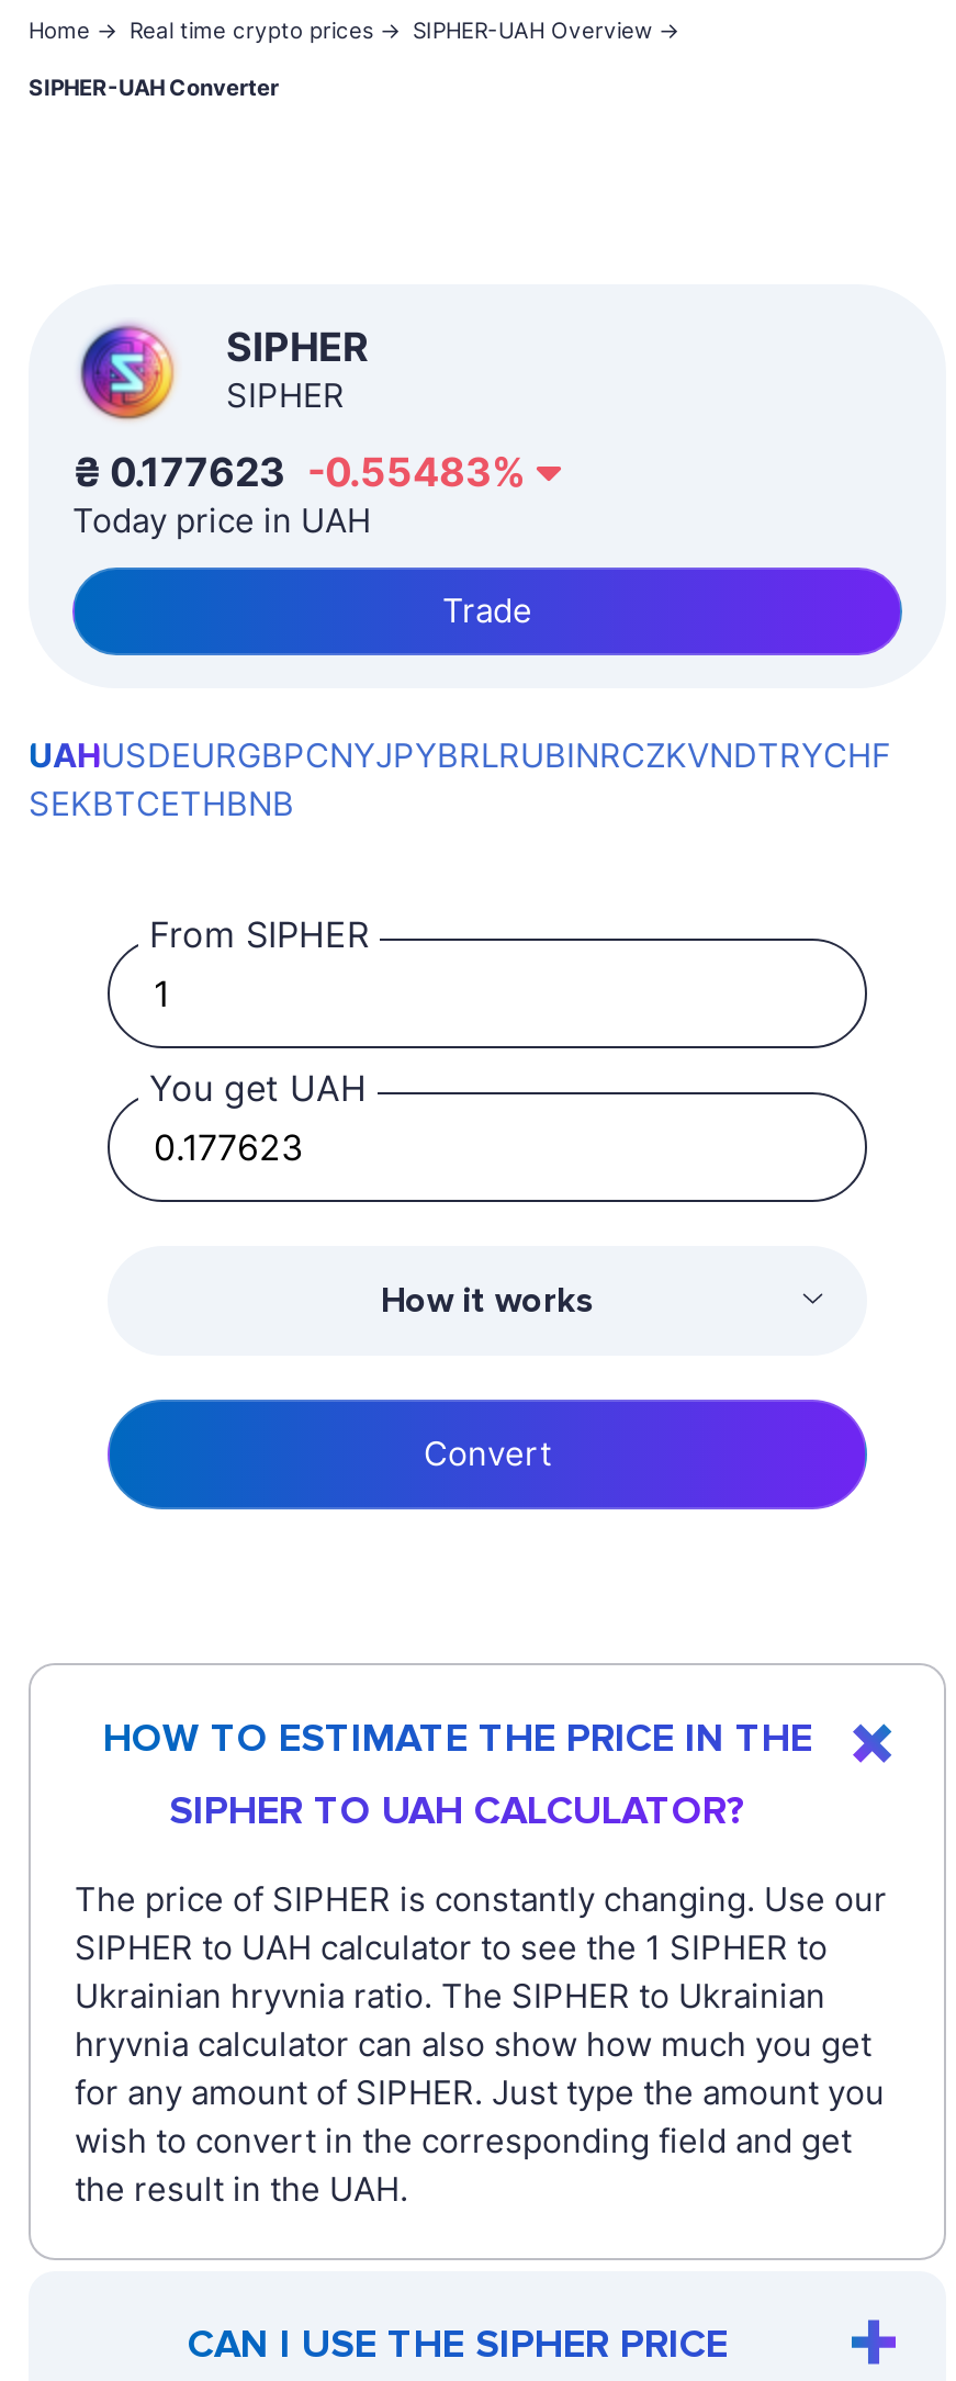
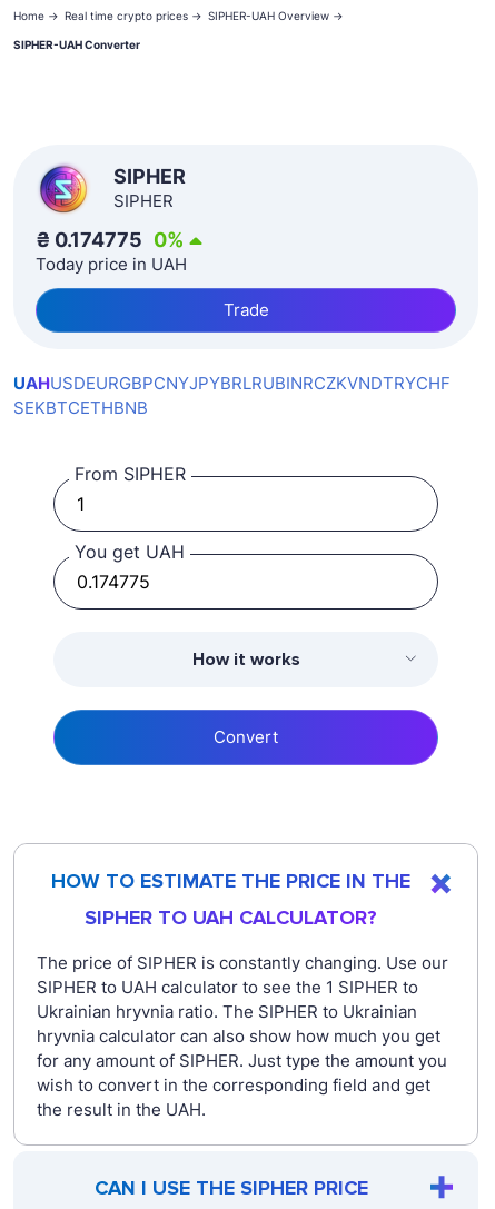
[72,449,525,496] ₴ 0.177623 -0.55483% -> [36,228,184,252] ₴ 0.174775 0%

